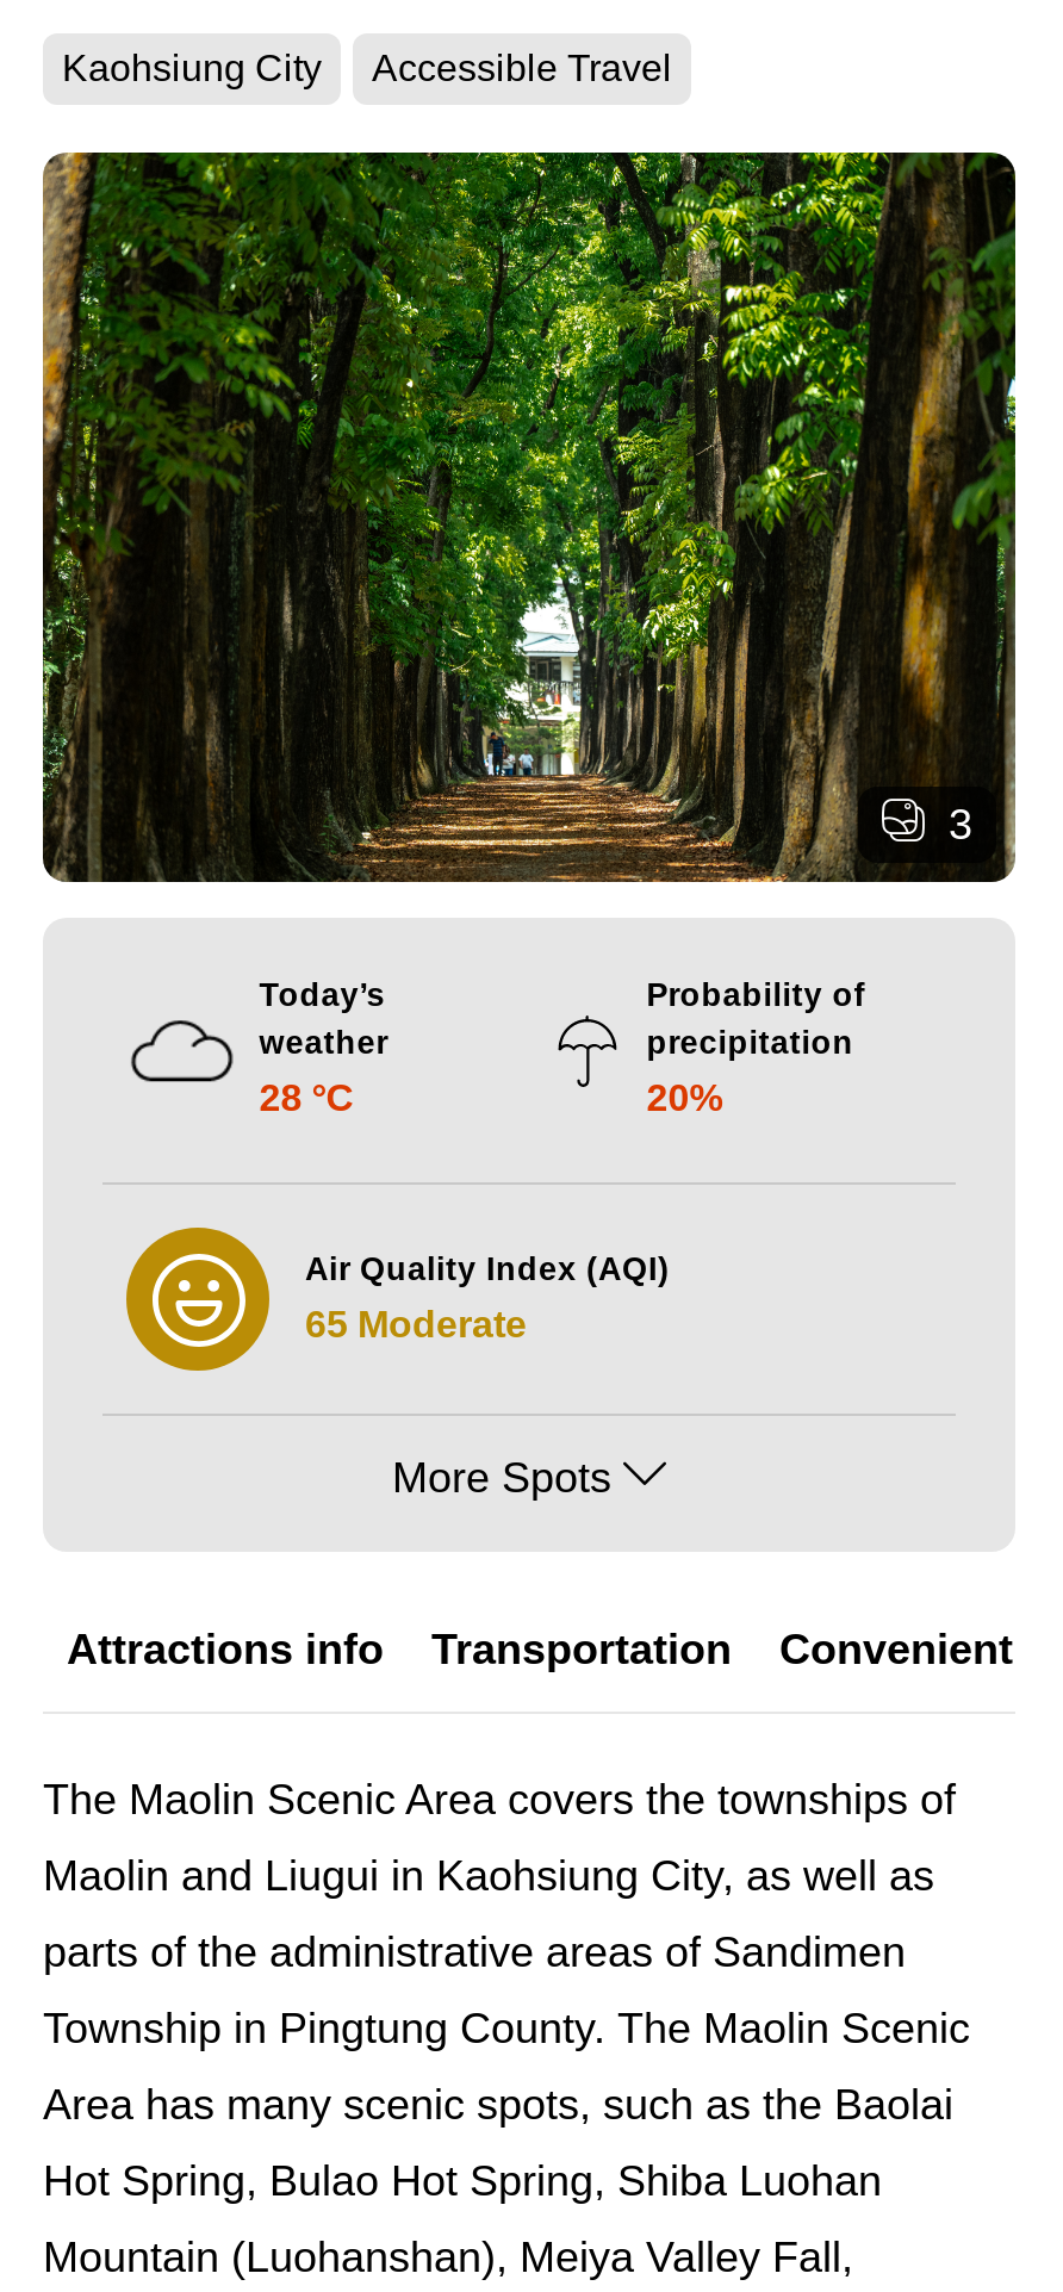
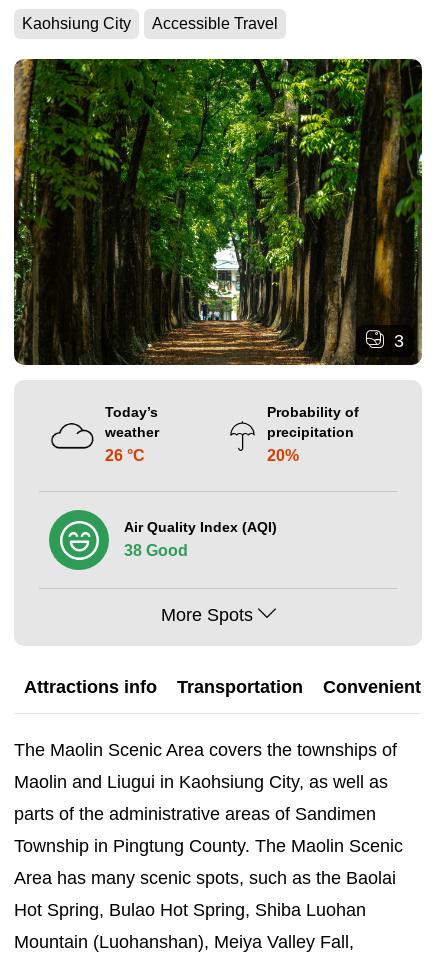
[259,1077,355,1118] 28 °C -> [105,447,145,464] 26 °C
[124,1225,527,1373] [image] | 65 Moderate -> [48,509,188,571] [image] | 38 Good

